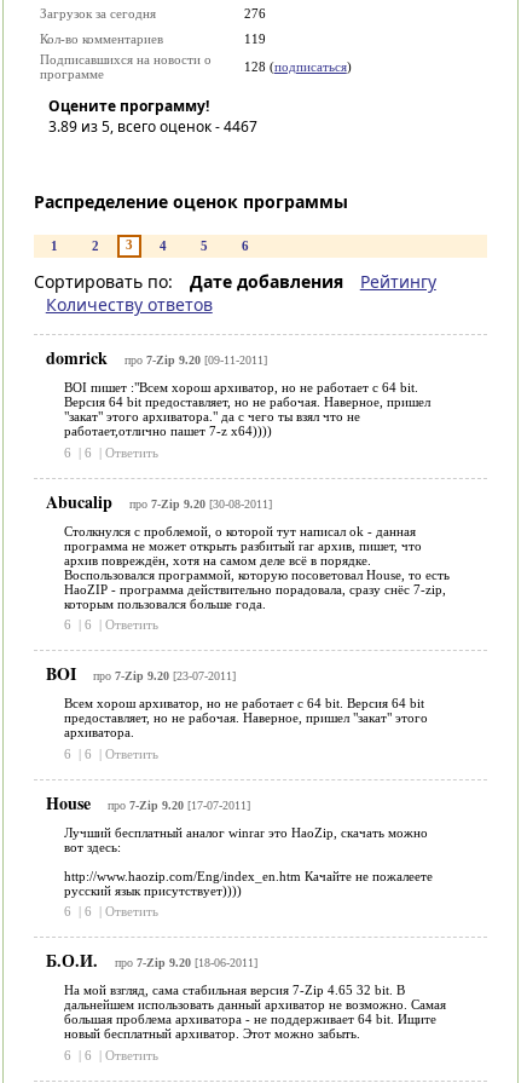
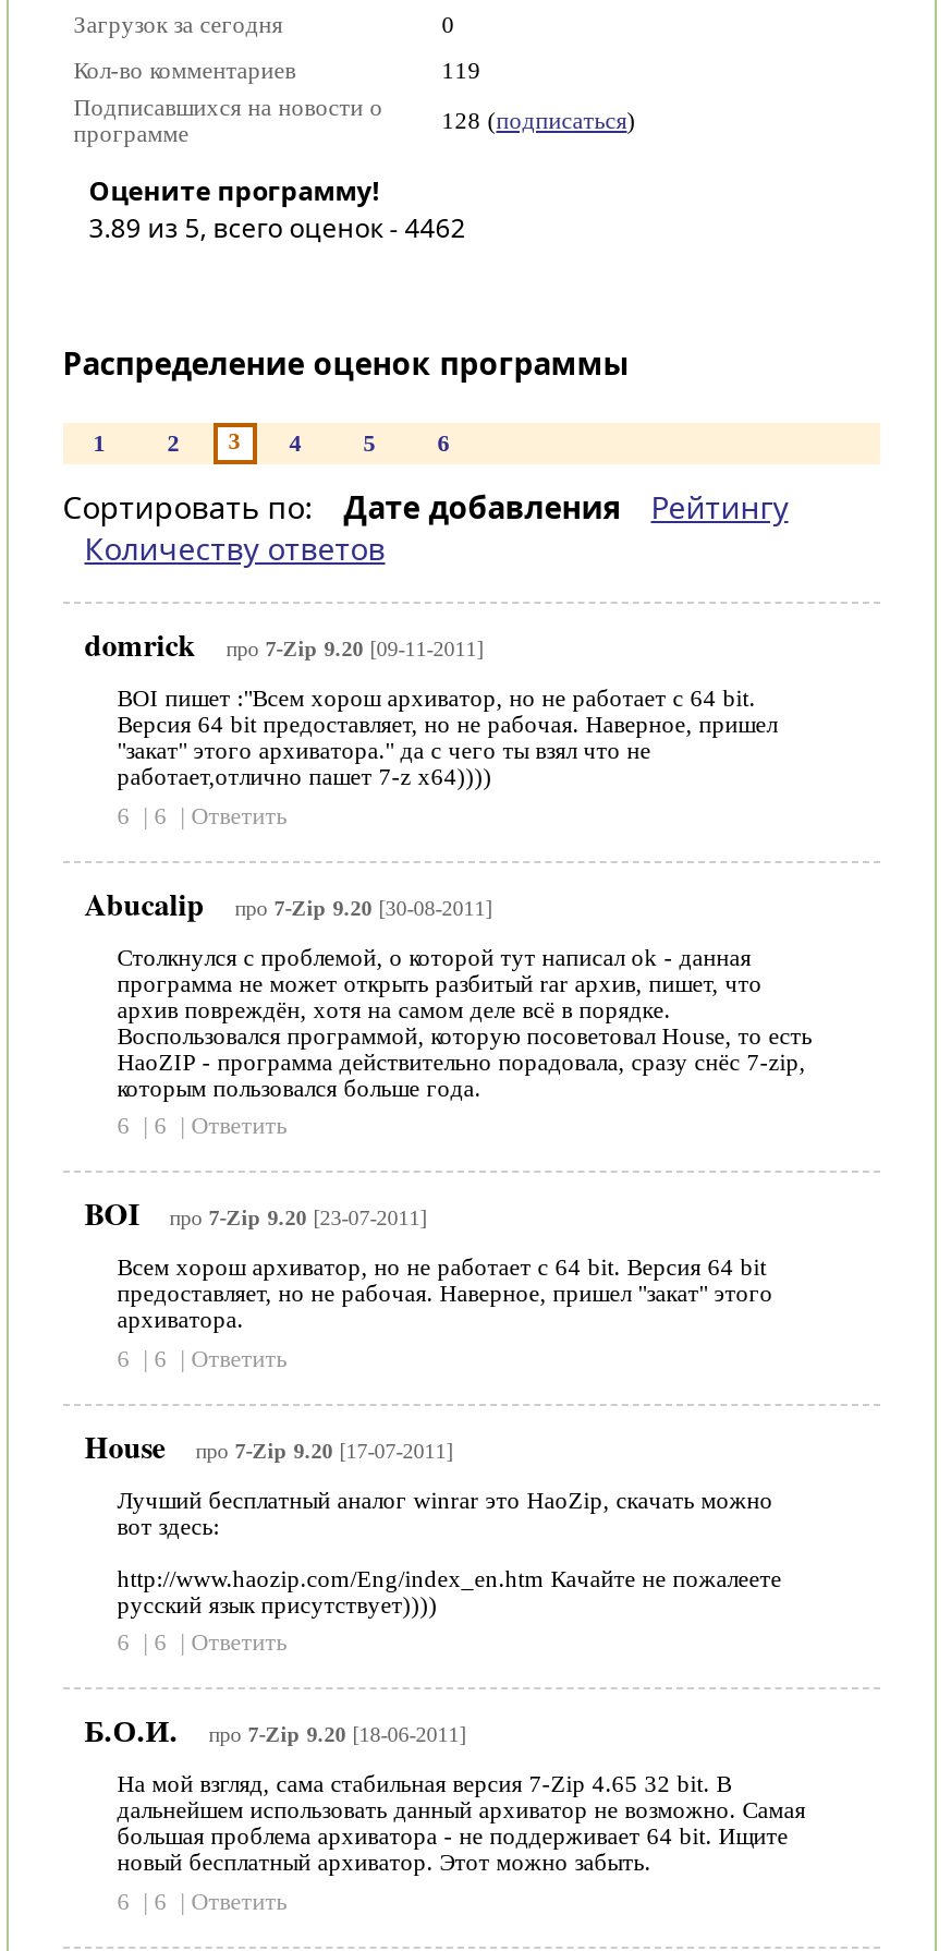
[244,6,266,21] 276 -> [442,11,455,37] 0
[48,116,257,137] 3.89 из 5, всего оценок - 4467 -> [89,209,466,246] 3.89 из 5, всего оценок - 4462

